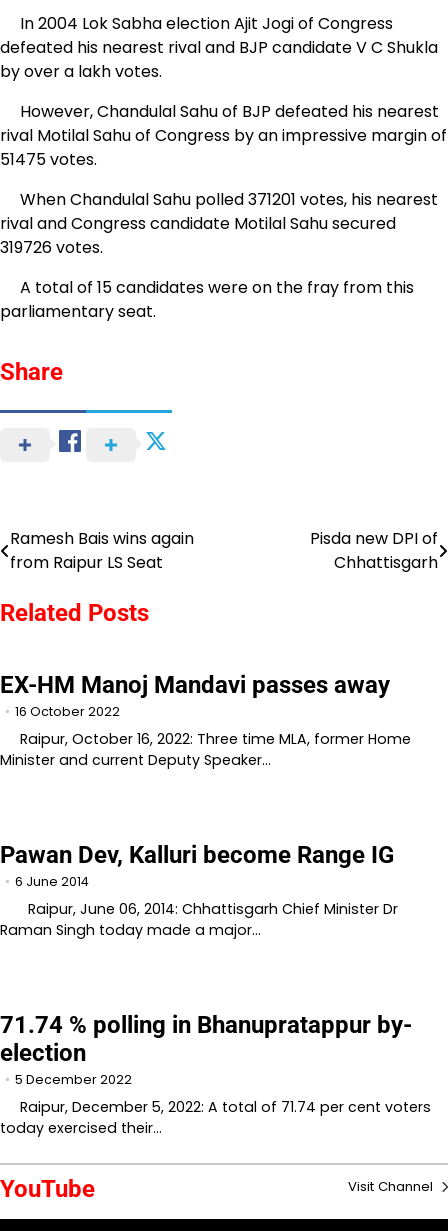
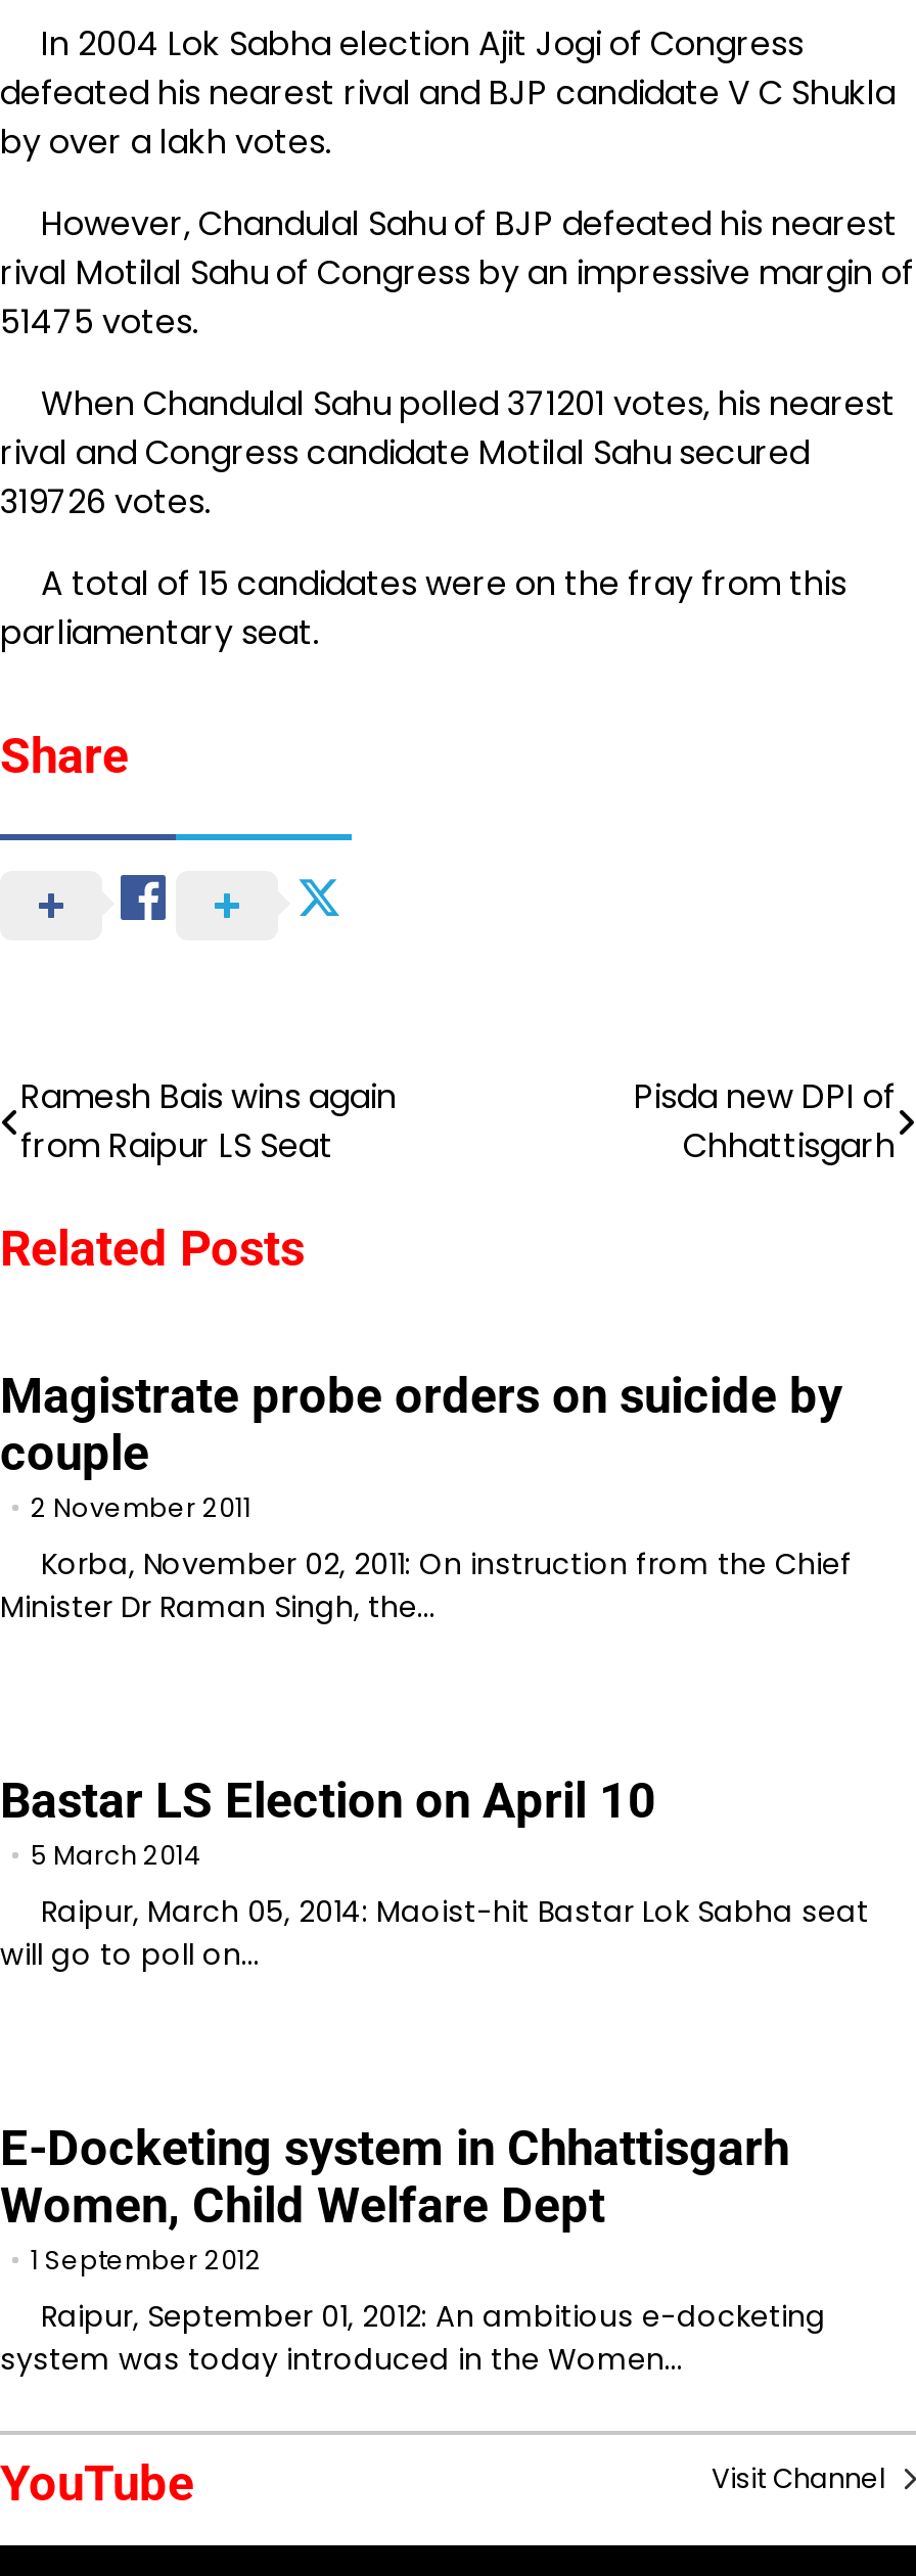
[0,671,411,770] EX-HM Manoj Mandavi passes away | 16 October 2022 | Raipur, October 16, 2022: Three time MLA, former Home | Minister and current Deputy Speaker… -> [0,1367,853,1627] Magistrate probe orders on suicide by | couple | 2 November 2011 | Korba, November 02, 2011: On instruction from the Chief | Minister Dr Raman Singh, the…
[0,841,398,940] Pawan Dev, Kalluri become Range IG | 6 June 2014 | Raipur, June 06, 2014: Chhattisgarh Chief Minister Dr | Raman Singh today made a major… -> [0,1772,869,1974] Bastar LS Election on April 10 | 5 March 2014 | Raipur, March 05, 2014: Maoist-hit Bastar Lok Sabha seat | will go to poll on…
[0,1011,431,1138] 71.74 % polling in Bhanupratappur by- | election | 5 December 2022 | Raipur, December 5, 2022: A total of 71.74 per cent voters | today exercised their… -> [0,2119,826,2379] E-Docketing system in Chhattisgarh | Women, Child Welfare Dept | 1 September 2012 | Raipur, September 01, 2012: An ambitious e-docketing | system was today introduced in the Women…

